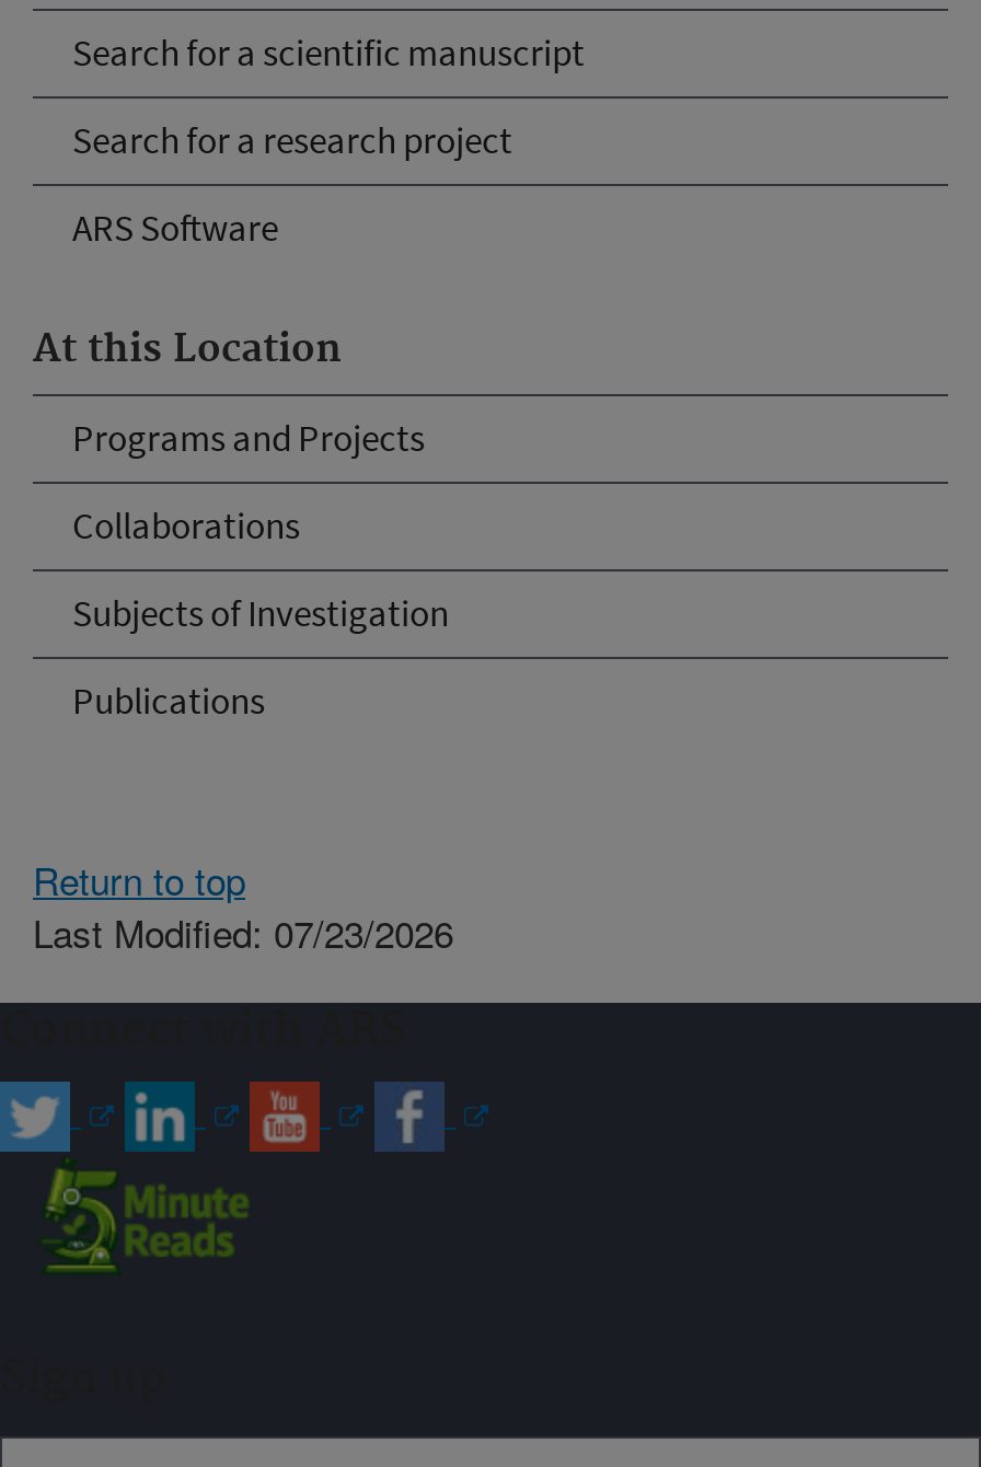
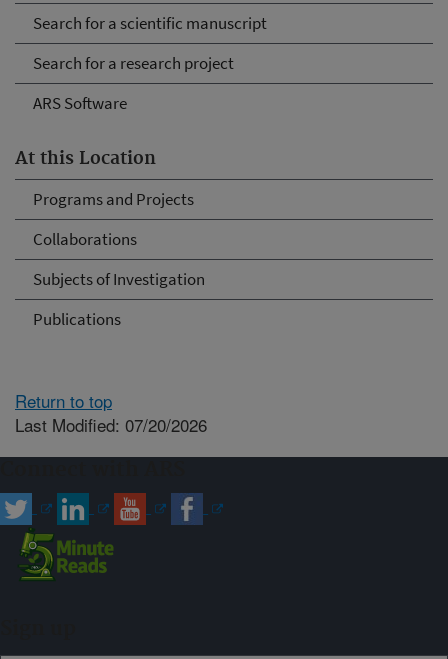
[33,903,453,958] Last Modified: 07/23/2026 -> [15,411,207,436] Last Modified: 07/20/2026

